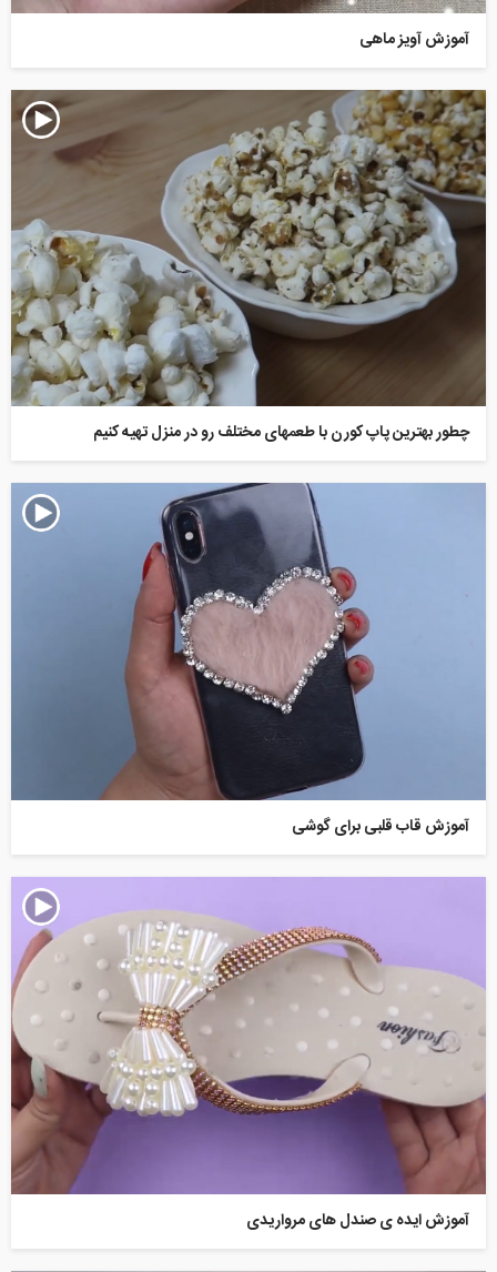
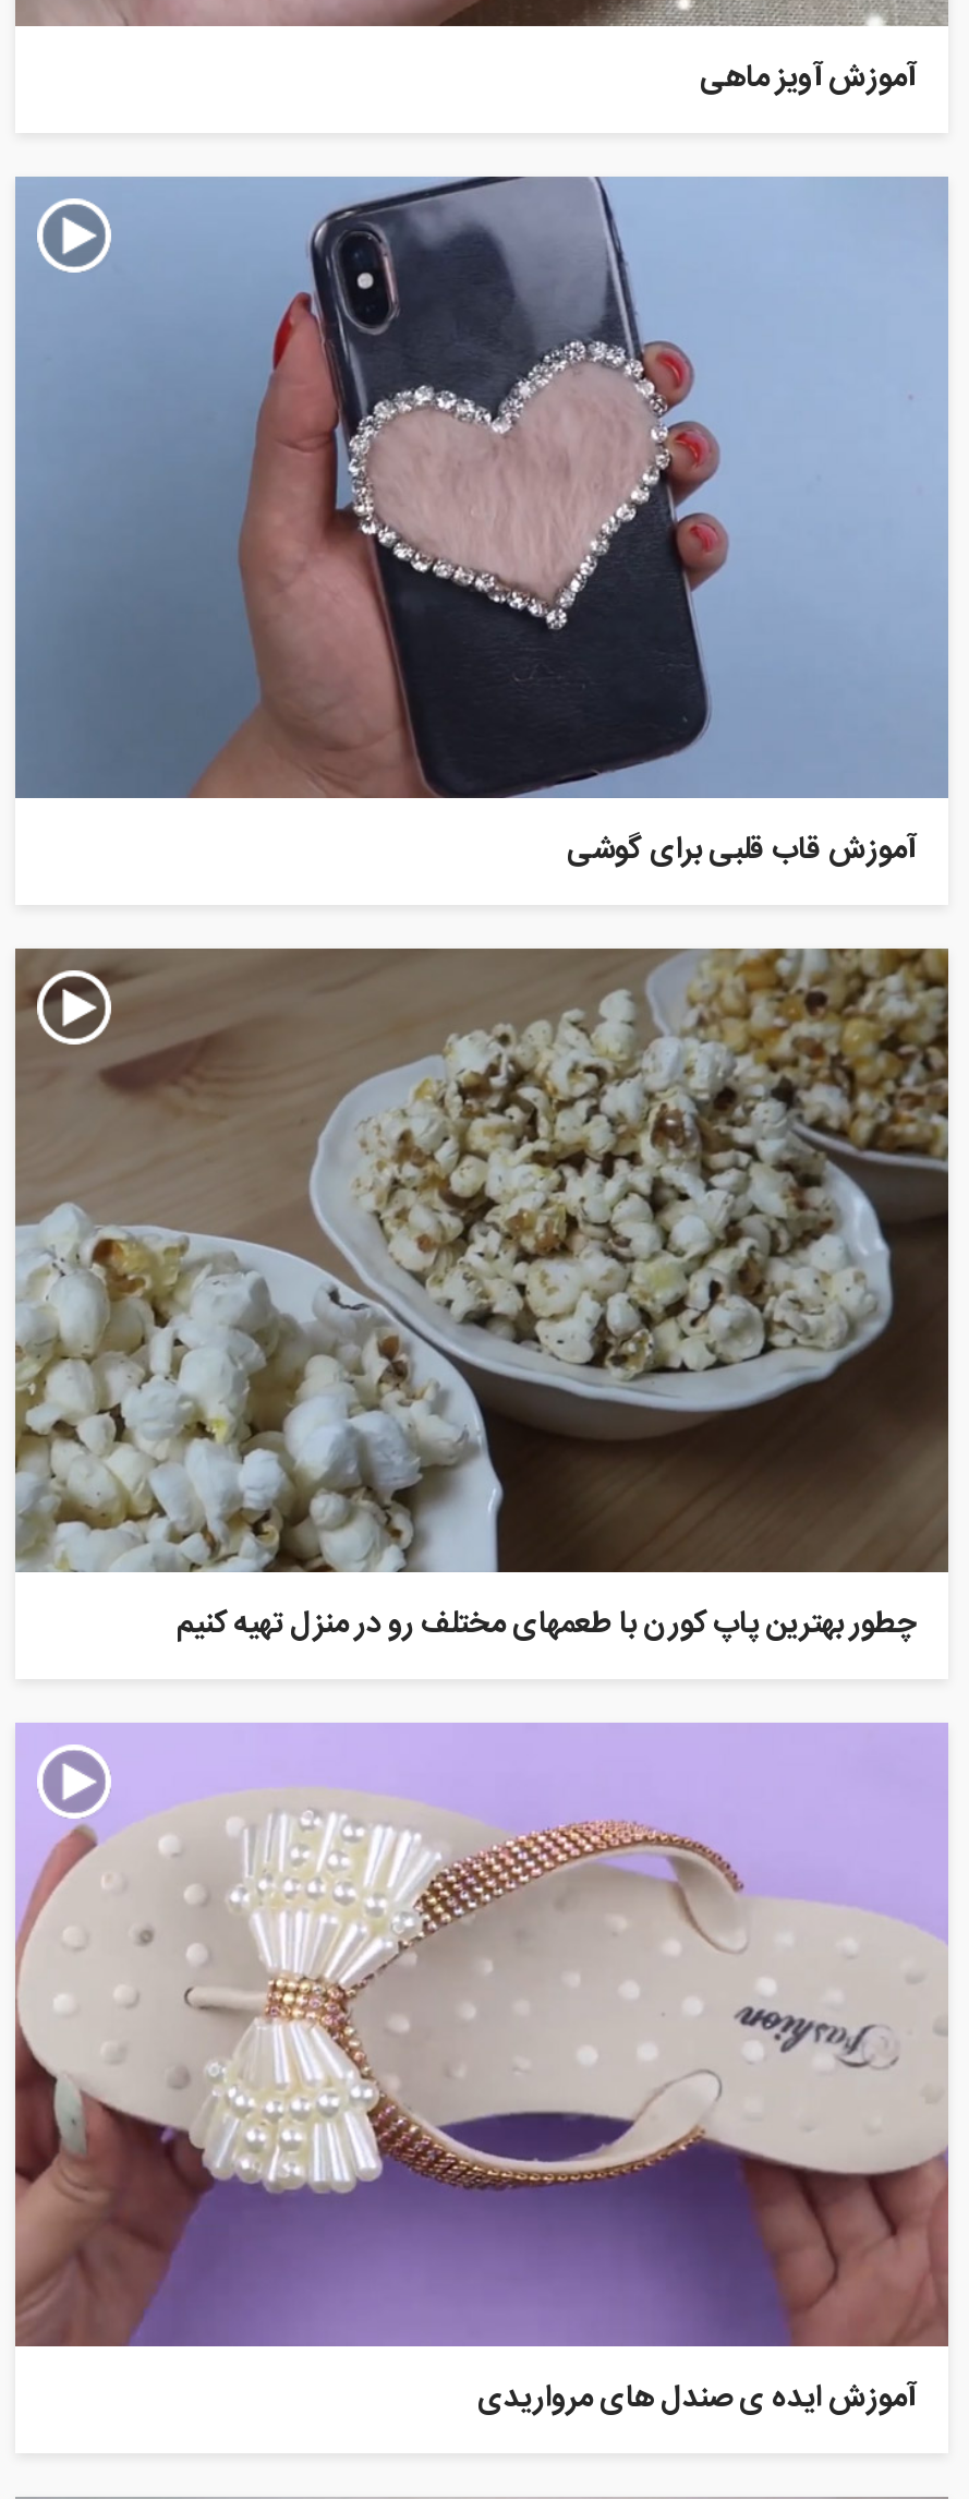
moved [9,88,488,447] -> [11,944,953,1651]: [image] | چطور بهترین پاپ کورن با طعمهای مختلف رو در منزل تهیه کنیم
moved [11,483,486,840] -> [15,177,948,878]: [image] | آموزش قاب قلبی برای گوشی

